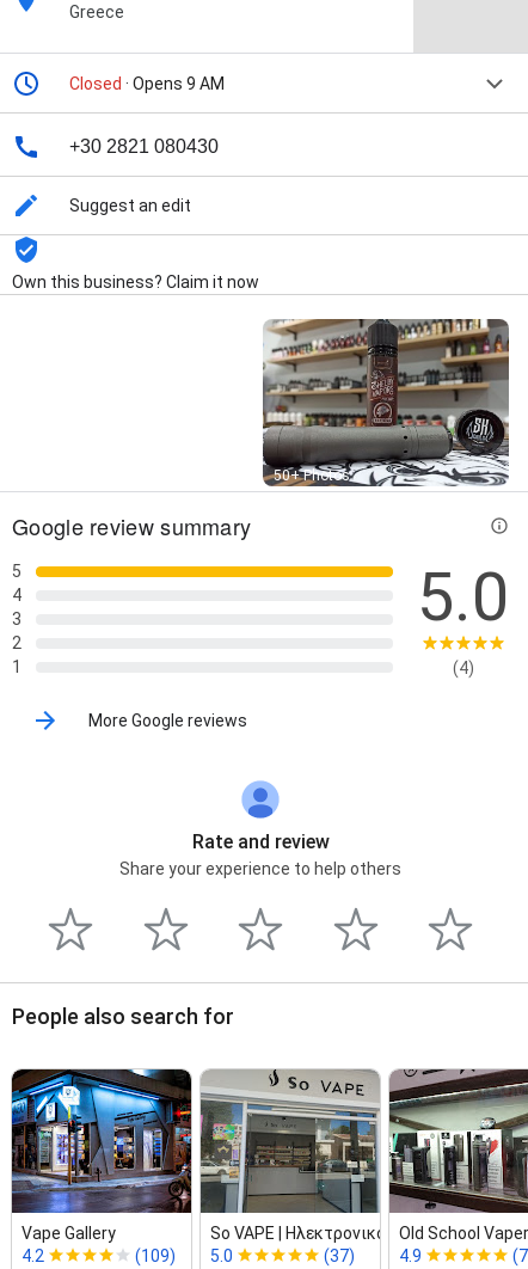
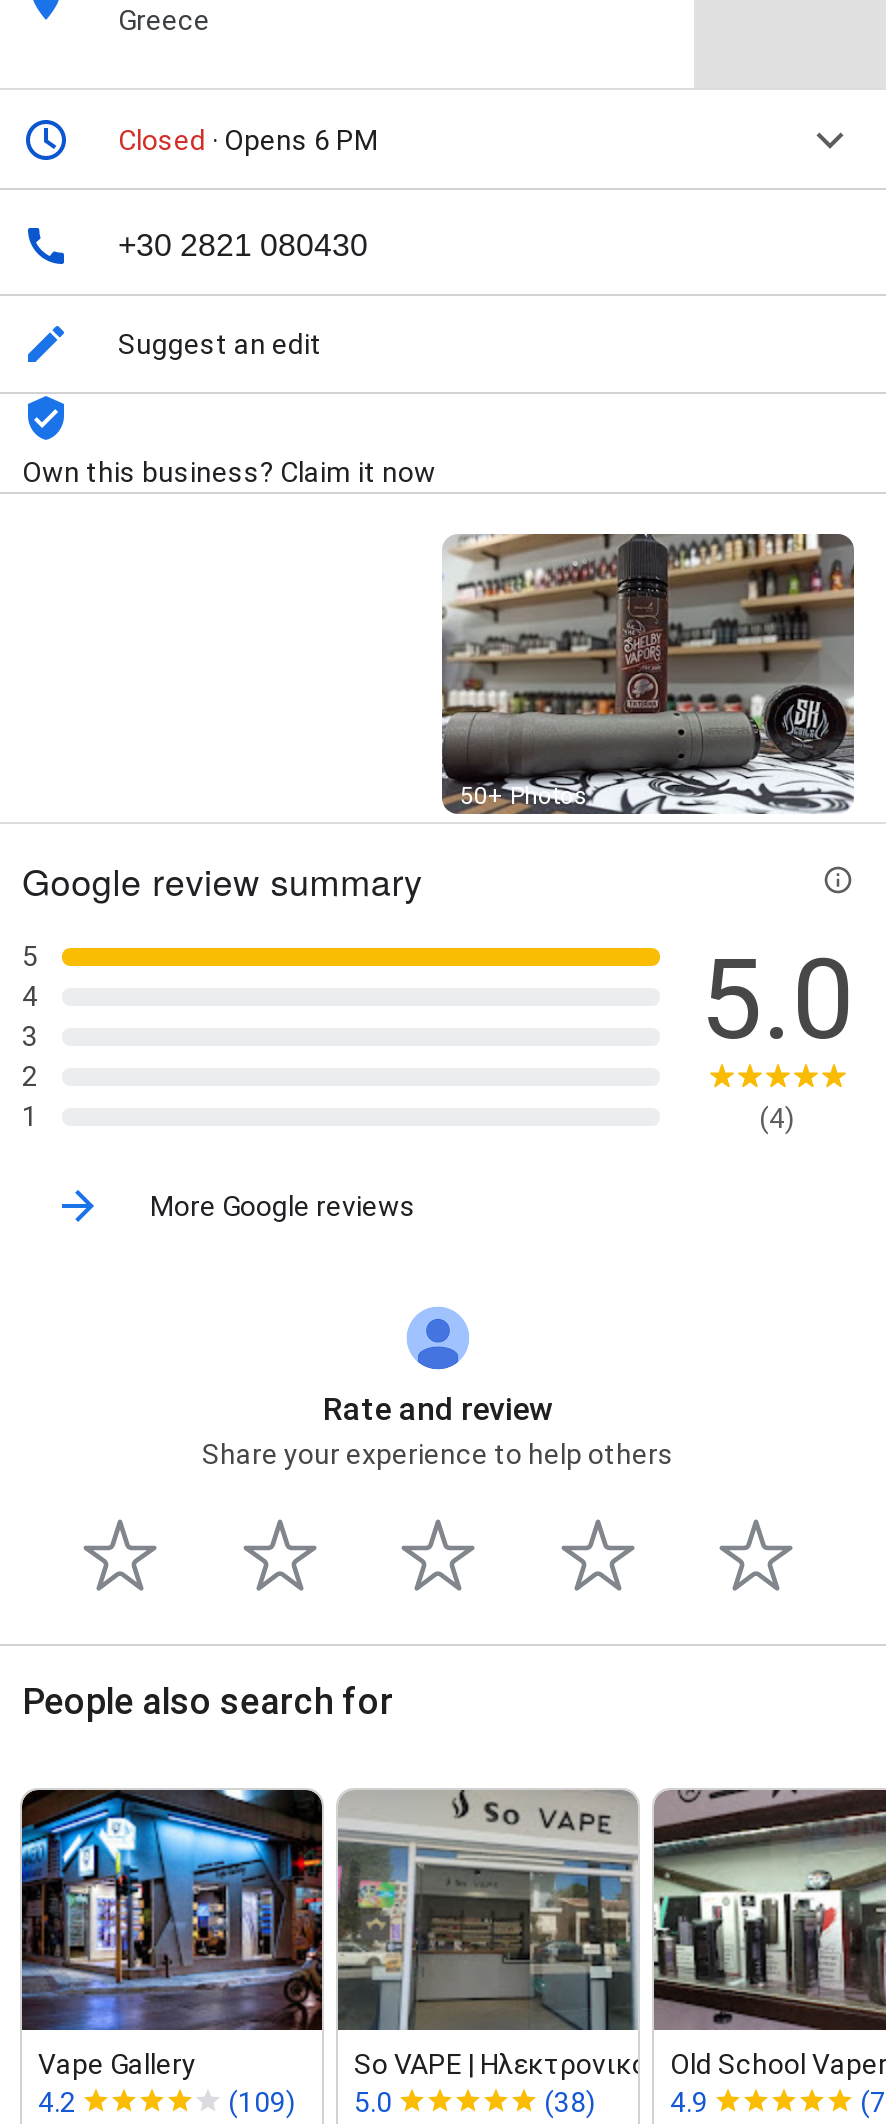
[69,74,225,93] Closed · Opens 9 AM -> [118,124,378,156] Closed · Opens 6 PM
[324,1246,355,1265] (37) -> [544,2085,596,2117] (38)

